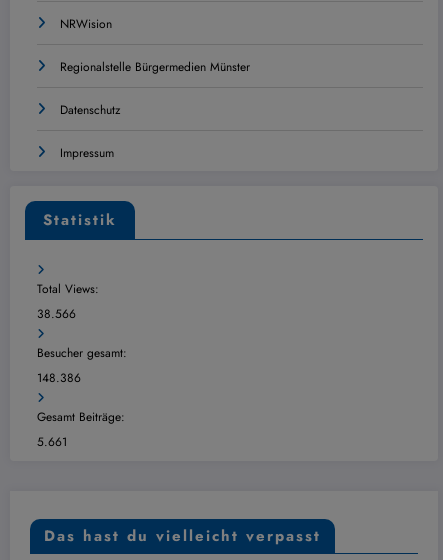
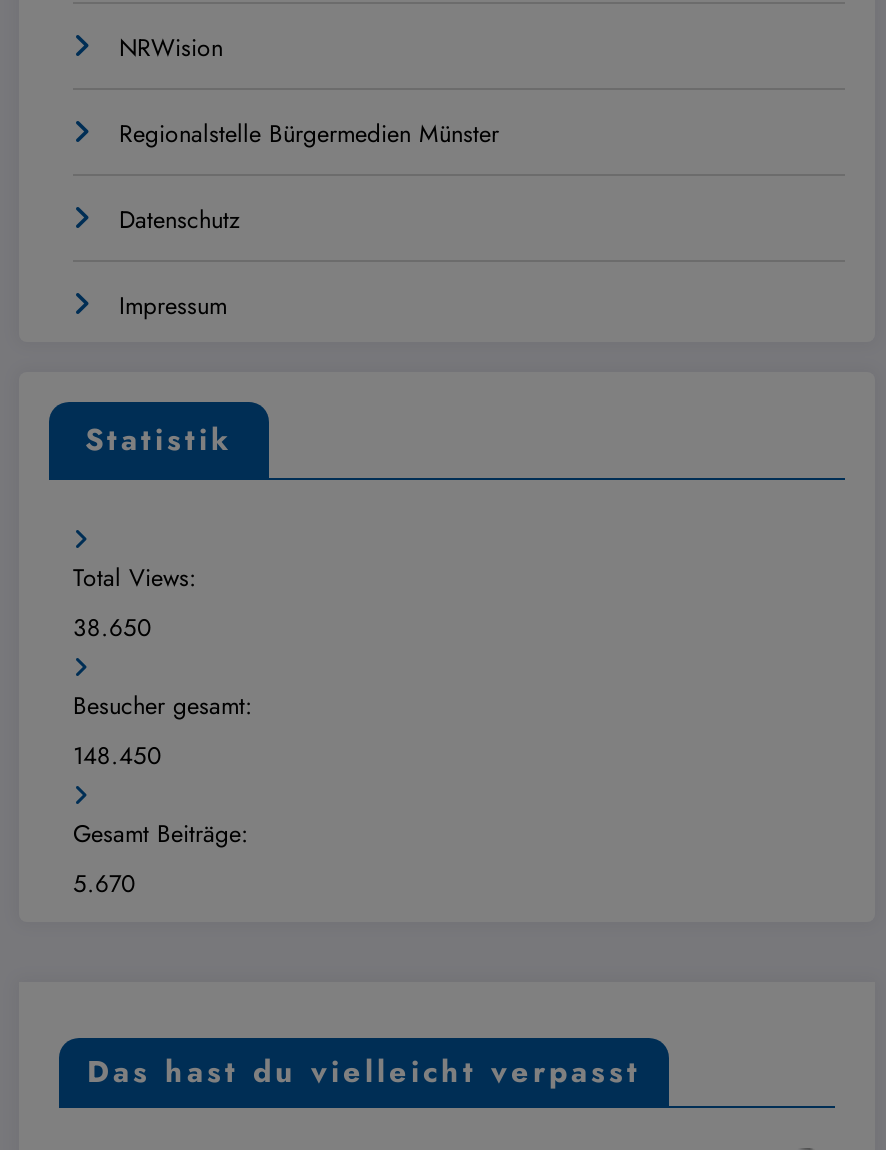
[37,305,76,323] 38.566 -> [73,611,151,647] 38.650
[37,369,81,387] 148.386 -> [73,739,161,775] 148.450
[37,433,67,451] 5.661 -> [73,867,135,903] 5.670

